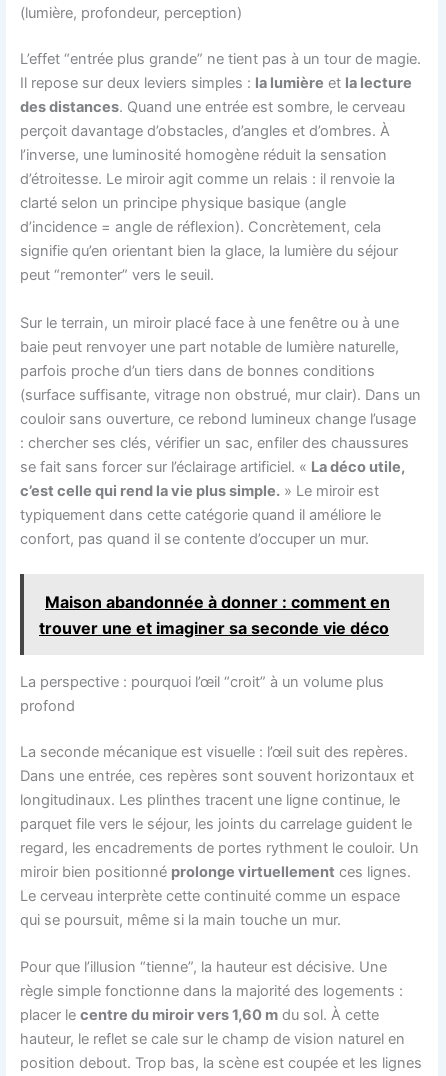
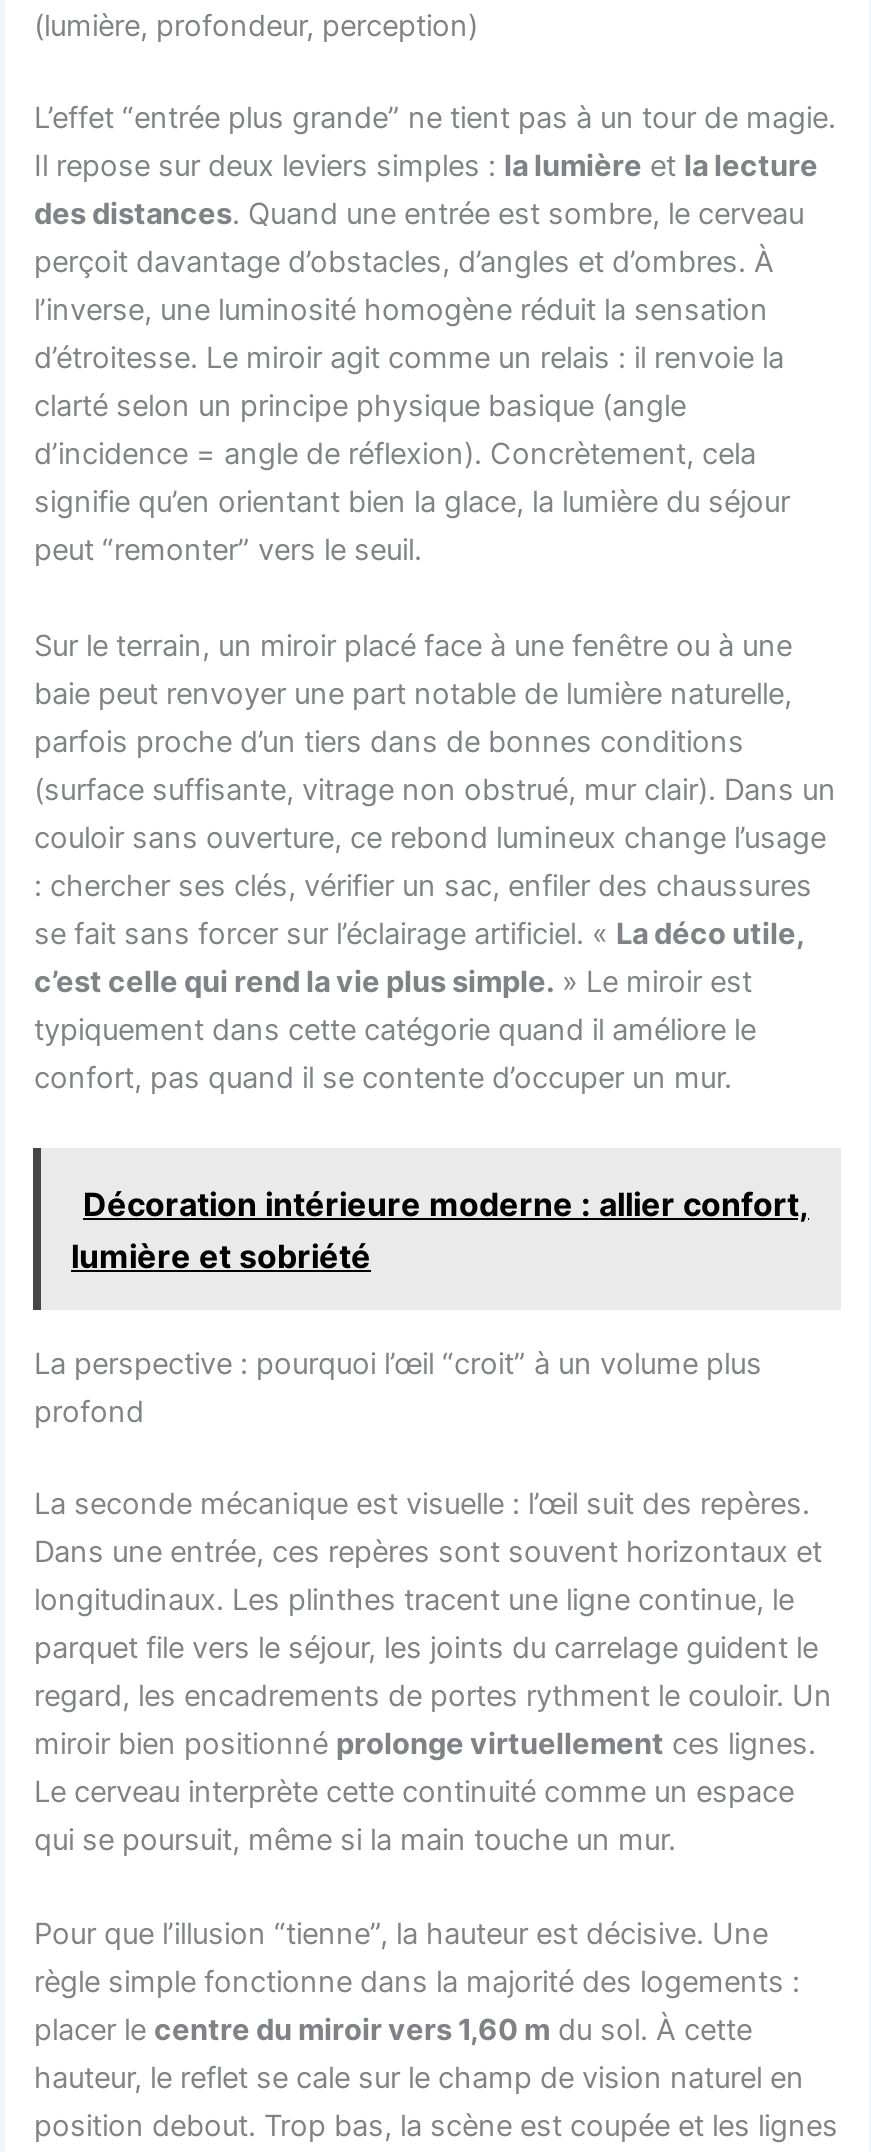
[39,591,390,637] Maison abandonnée à donner : comment en | trouver une et imaginer sa seconde vie déco -> [71,1183,809,1275] Décoration intérieure moderne : allier confort, | lumière et sobriété

